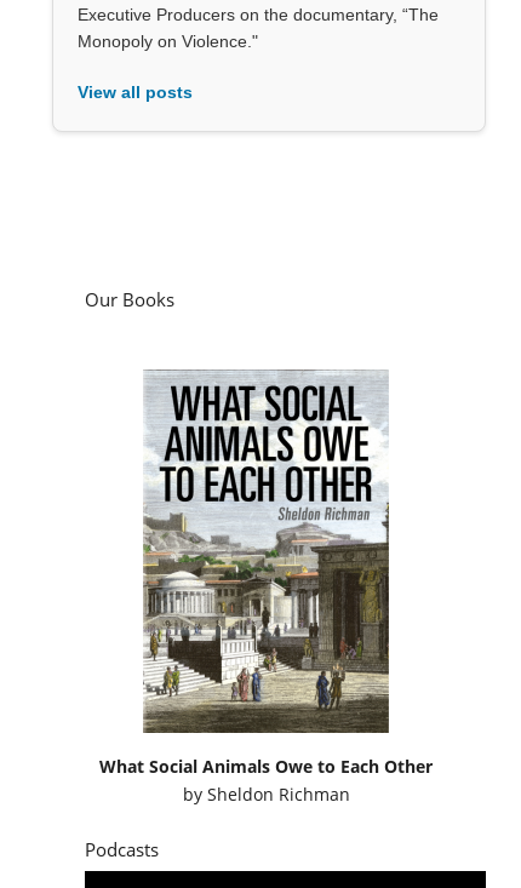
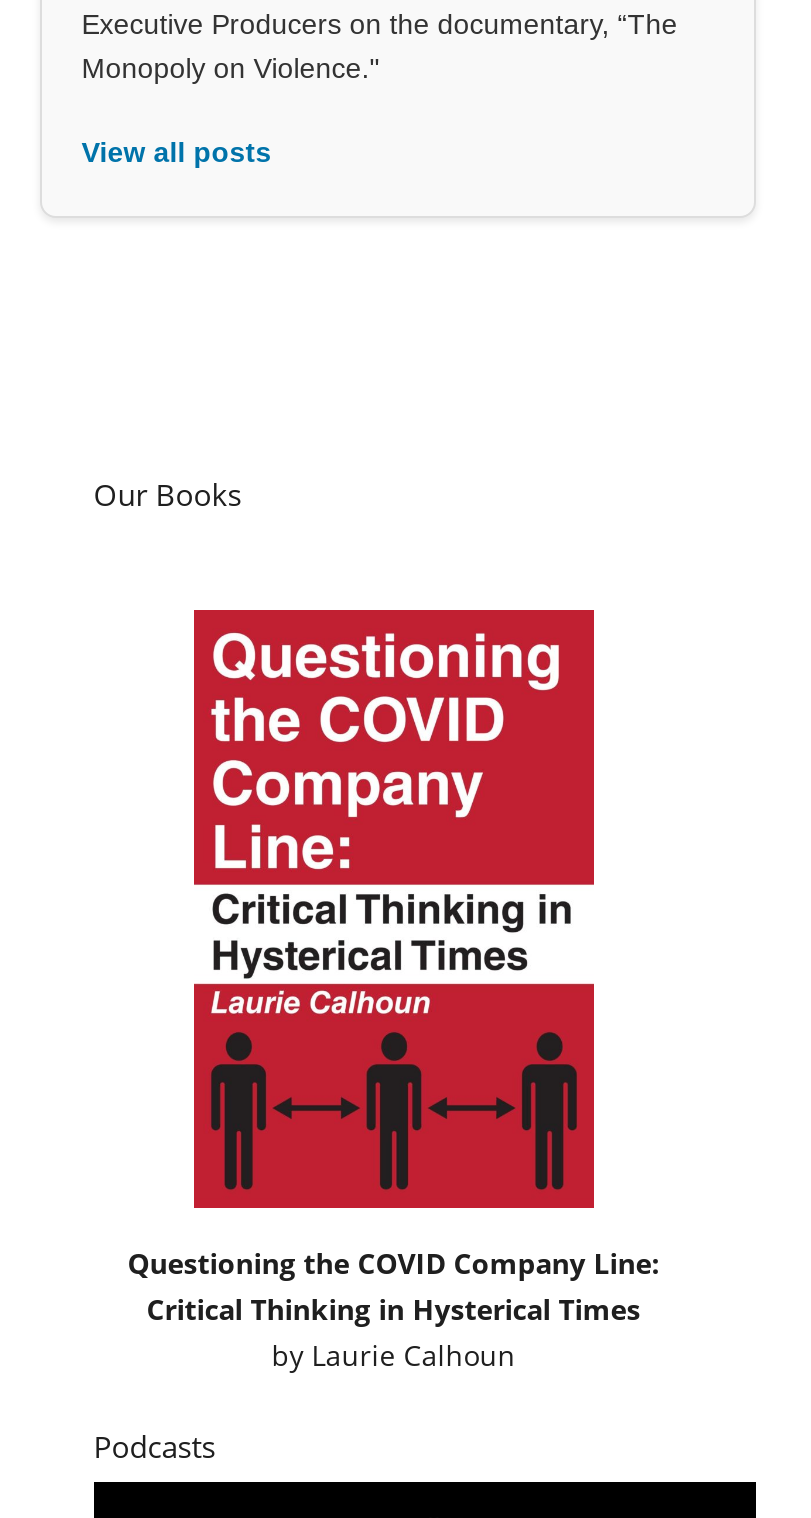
[100,369,433,805] [image] | What Social Animals Owe to Each Other | by Sheldon Richman -> [128,608,660,1375] [image] | Questioning the COVID Company Line: | Critical Thinking in Hysterical Times | by Laurie Calhoun

